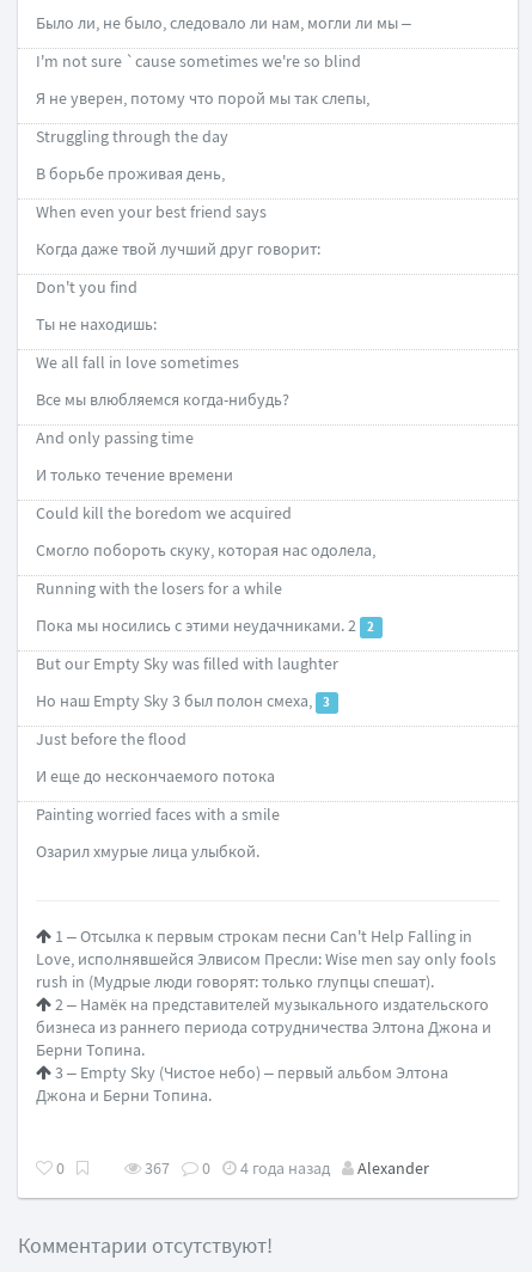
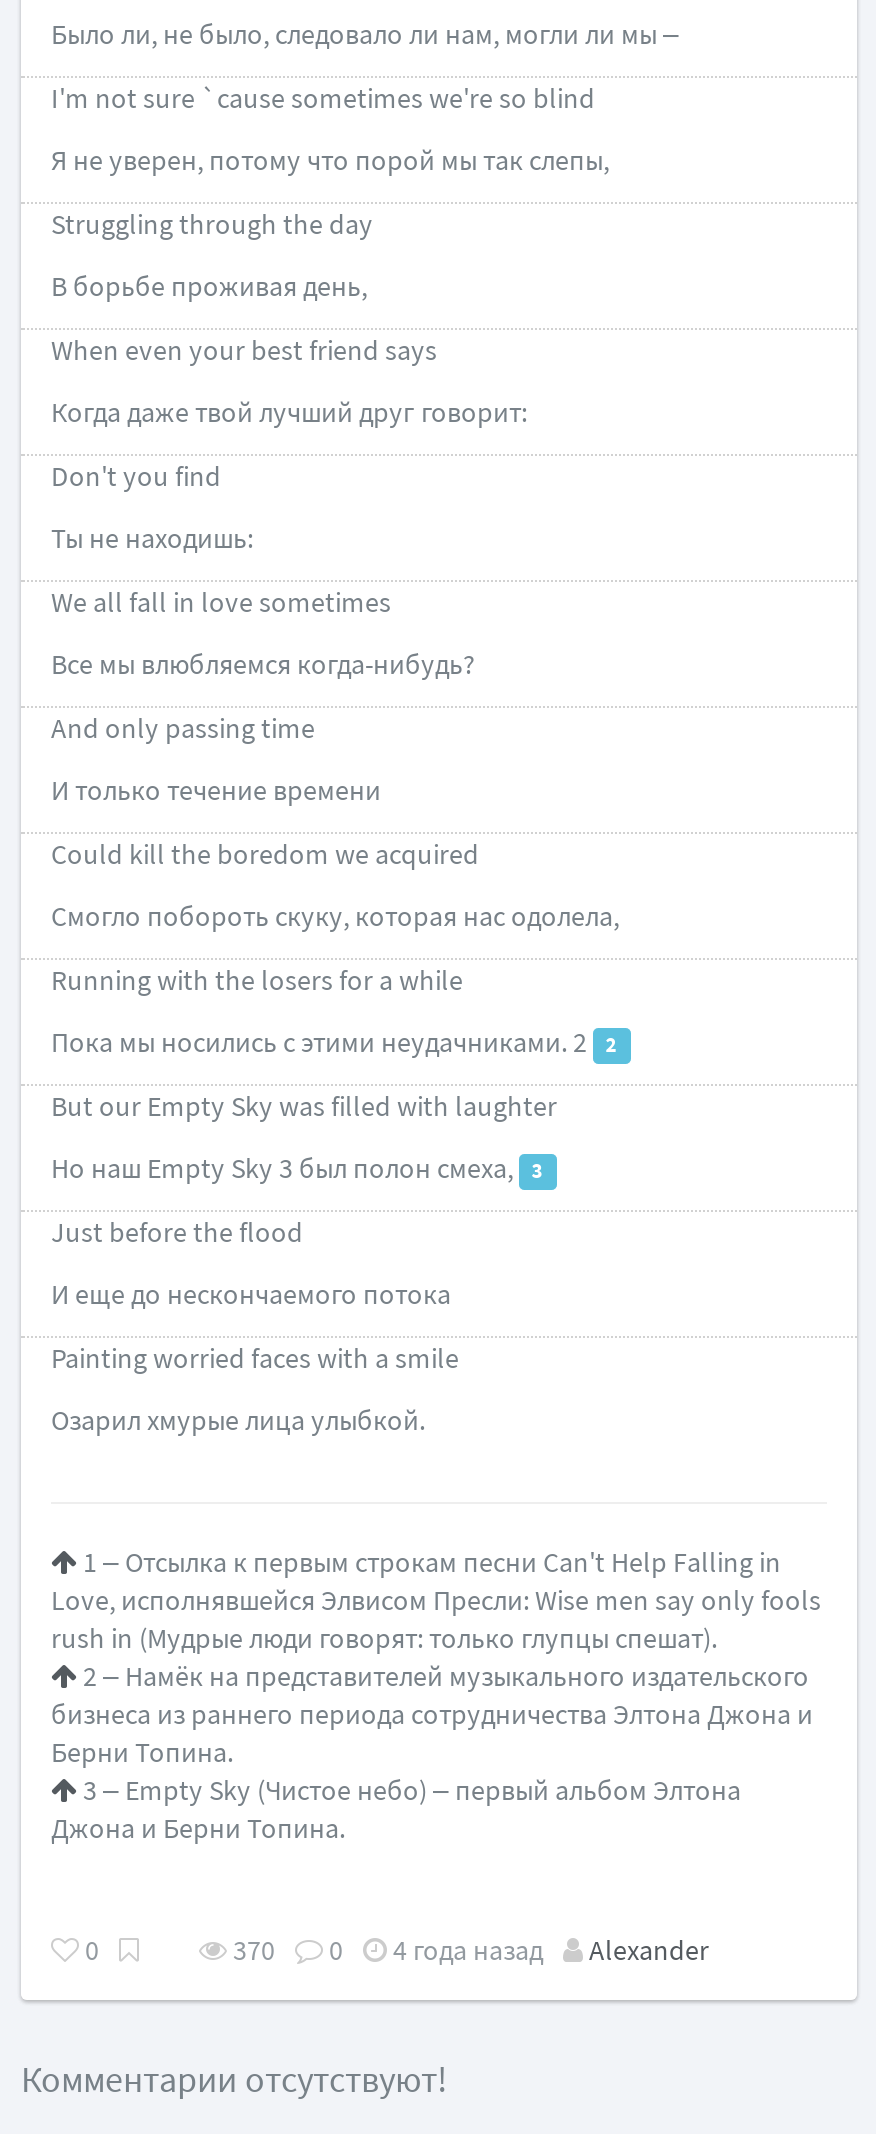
[145,1157,429,1179] 367 0 4 года назад Alexander -> [233,1932,709,1968] 370 0 4 года назад Alexander

